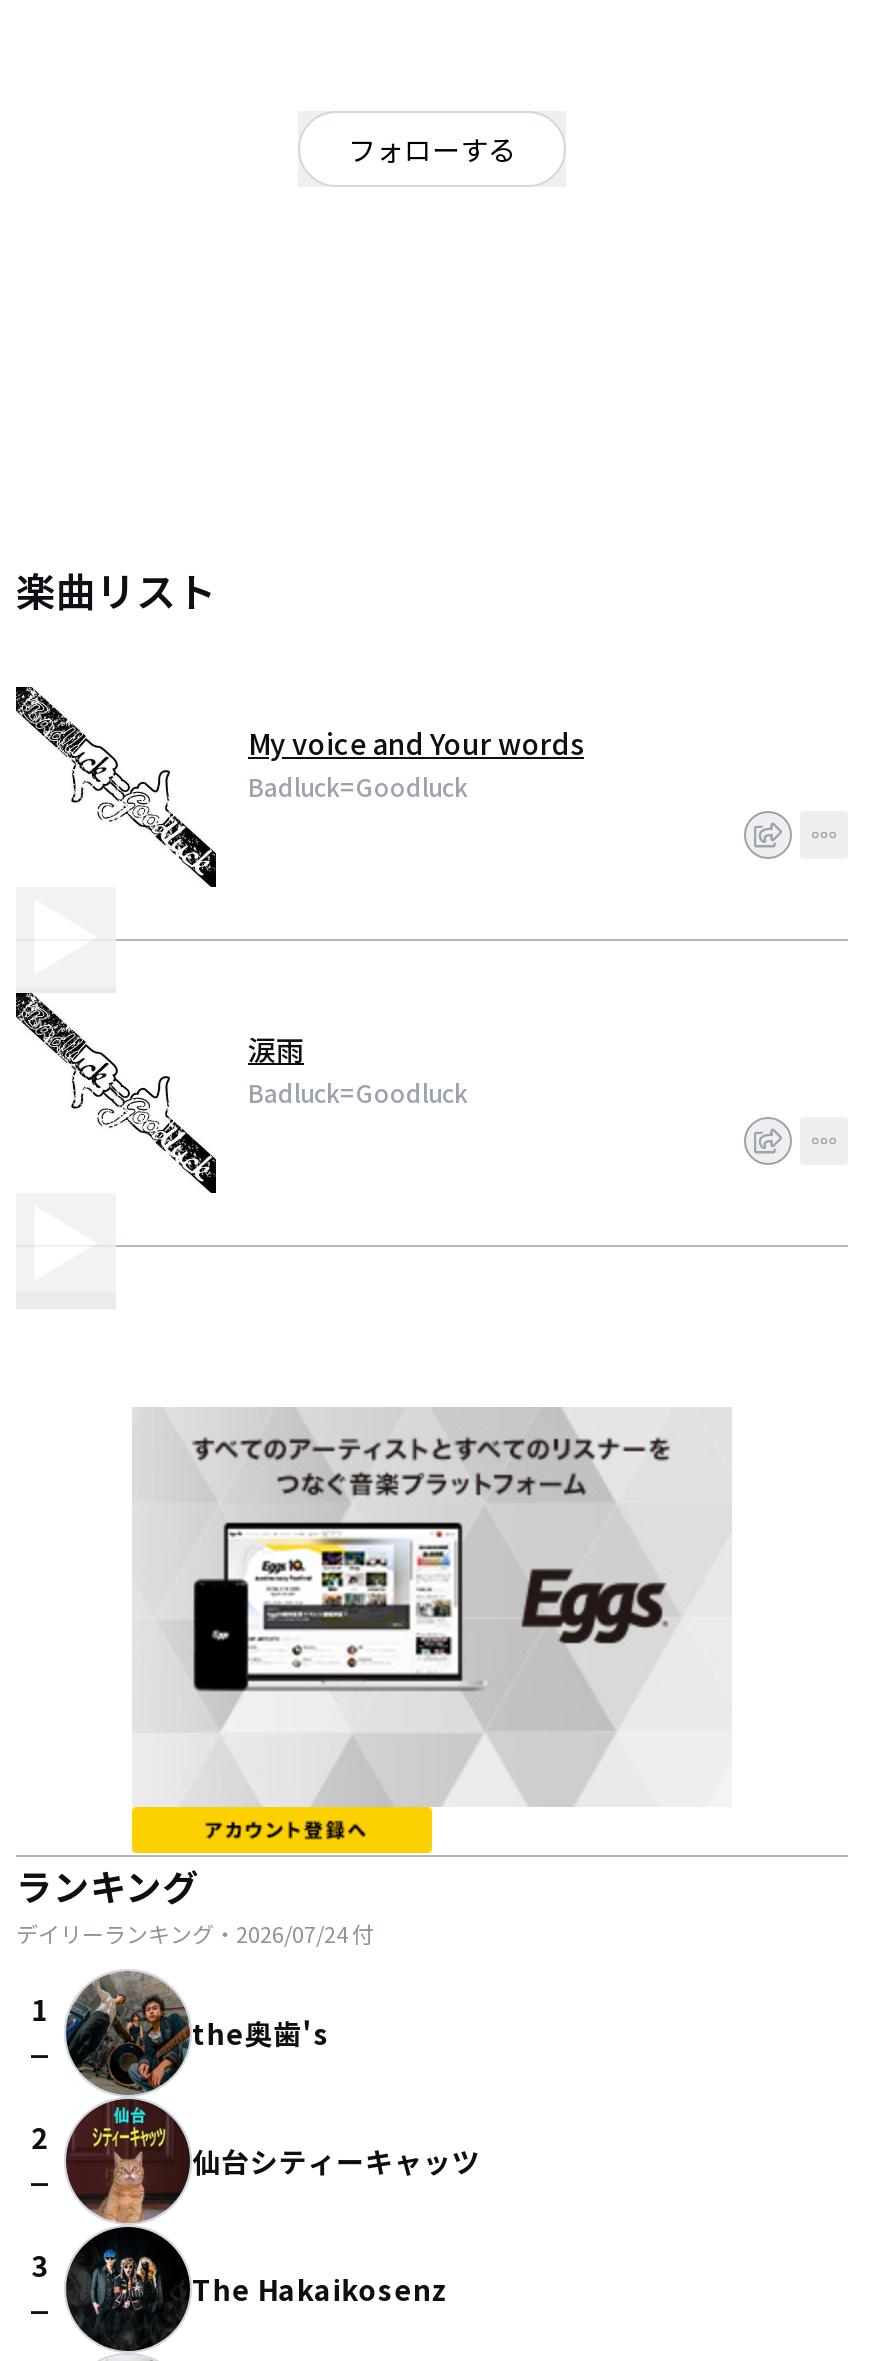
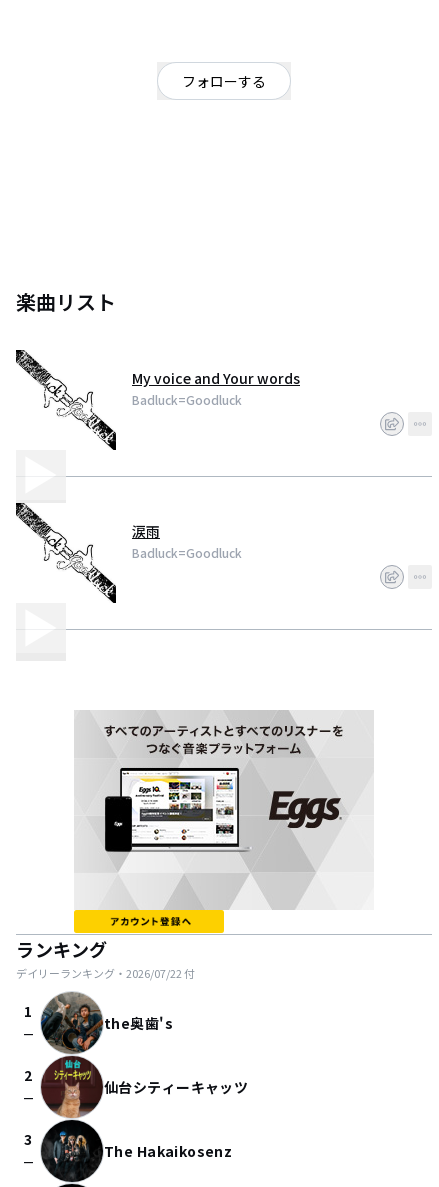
[16,1917,374,1949] デイリーランキング・2026/07/24付 -> [16,965,195,981] デイリーランキング・2026/07/22付

